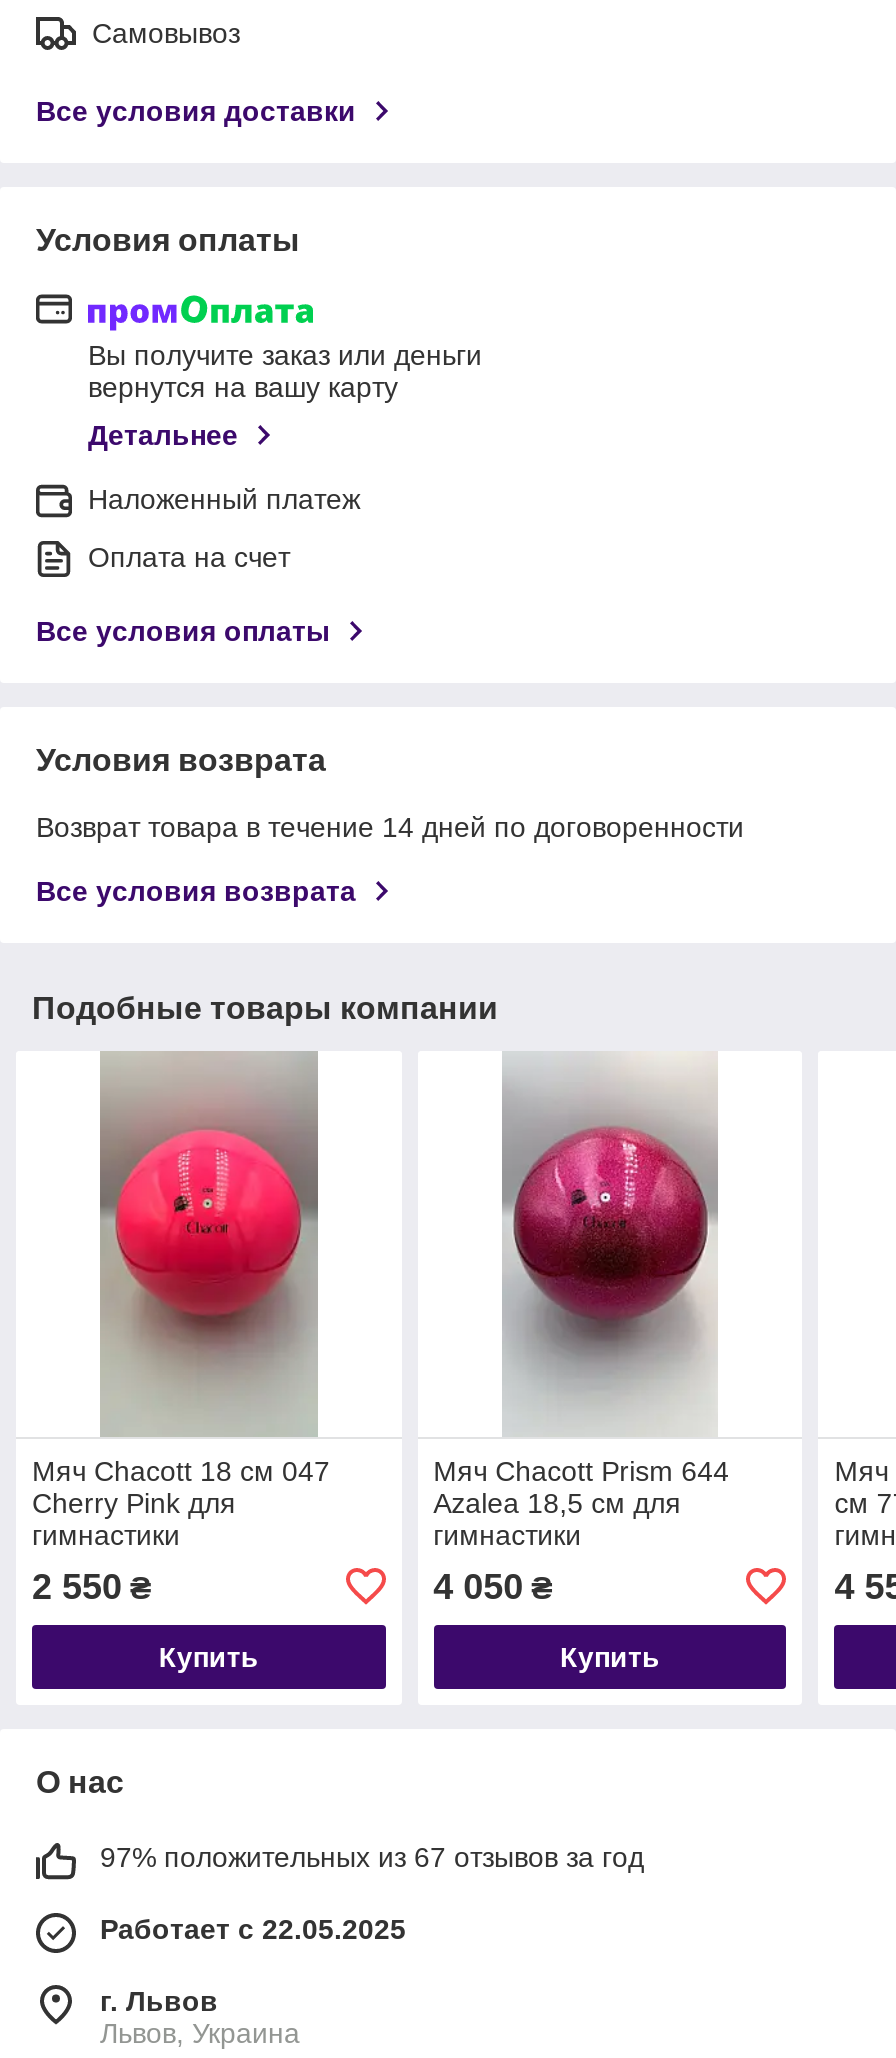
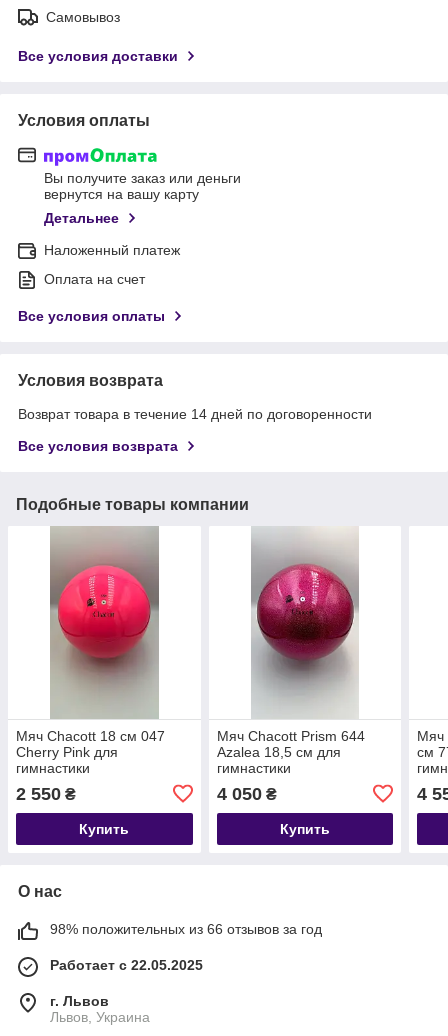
[100,1841,644,1873] 97% положительных из 67 отзывов за год -> [50,921,322,937] 98% положительных из 66 отзывов за год

